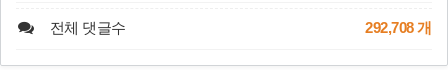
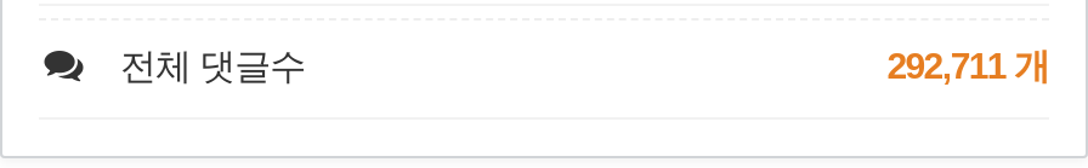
[365,19,432,36] 292,708 개 -> [887,45,1049,86] 292,711 개

